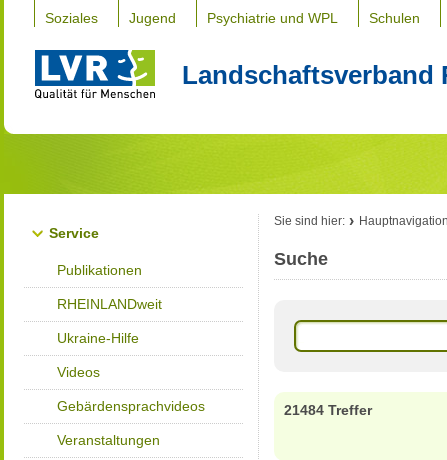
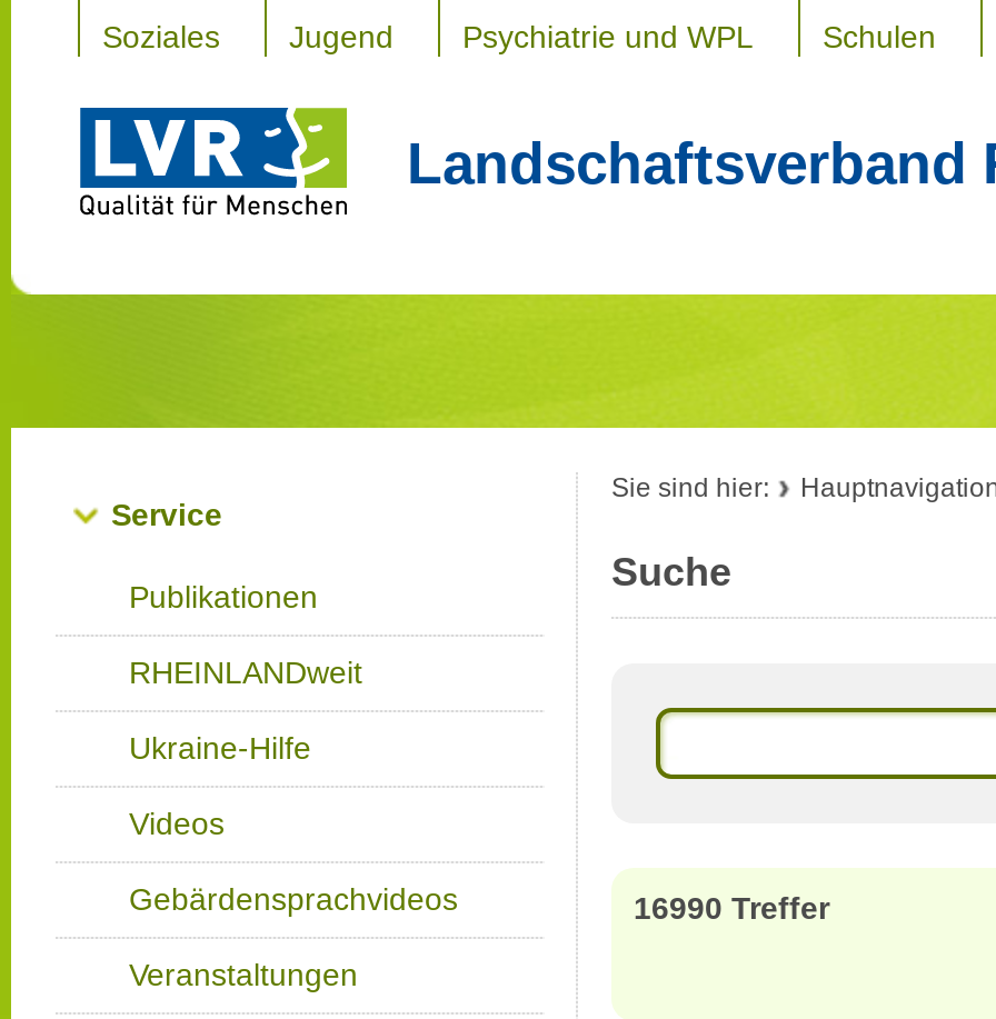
[284,402,372,418] 21484 Treffer -> [634,890,829,926] 16990 Treffer

